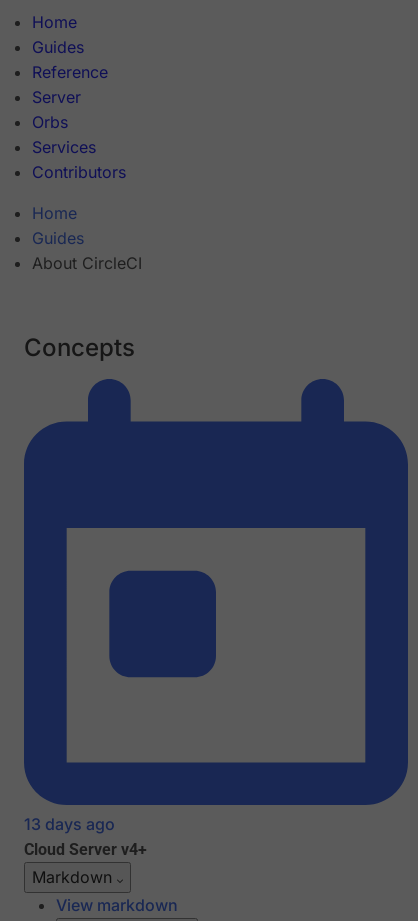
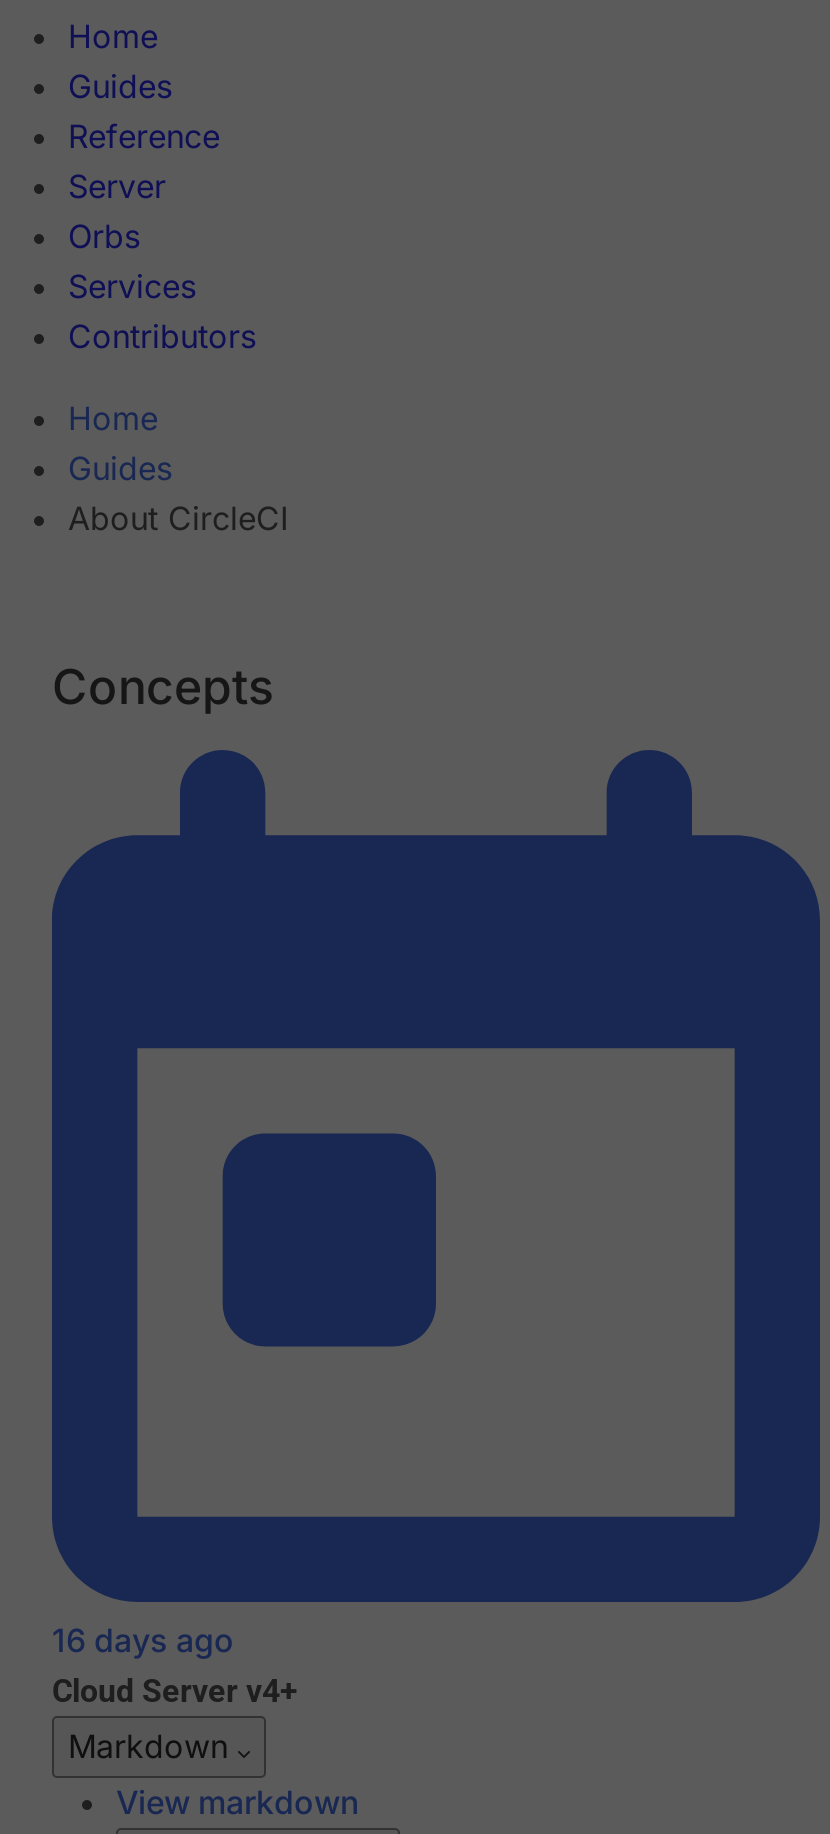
[24,814,115,834] 13 days ago -> [52,1621,234,1661] 16 days ago

